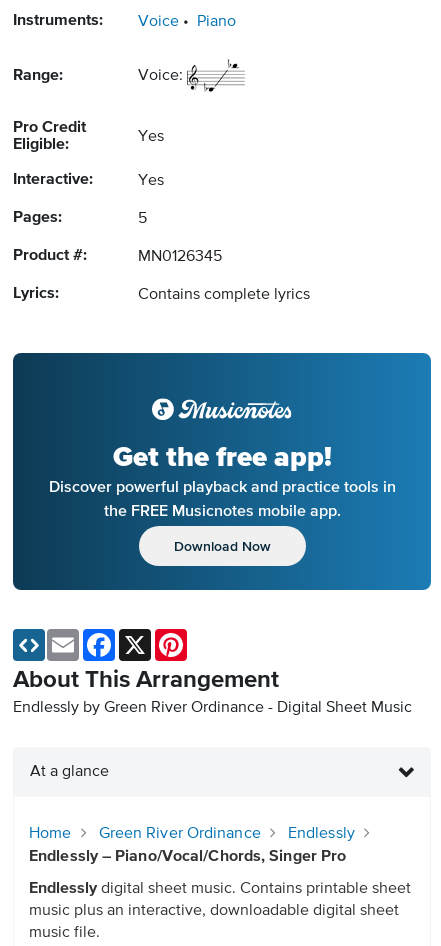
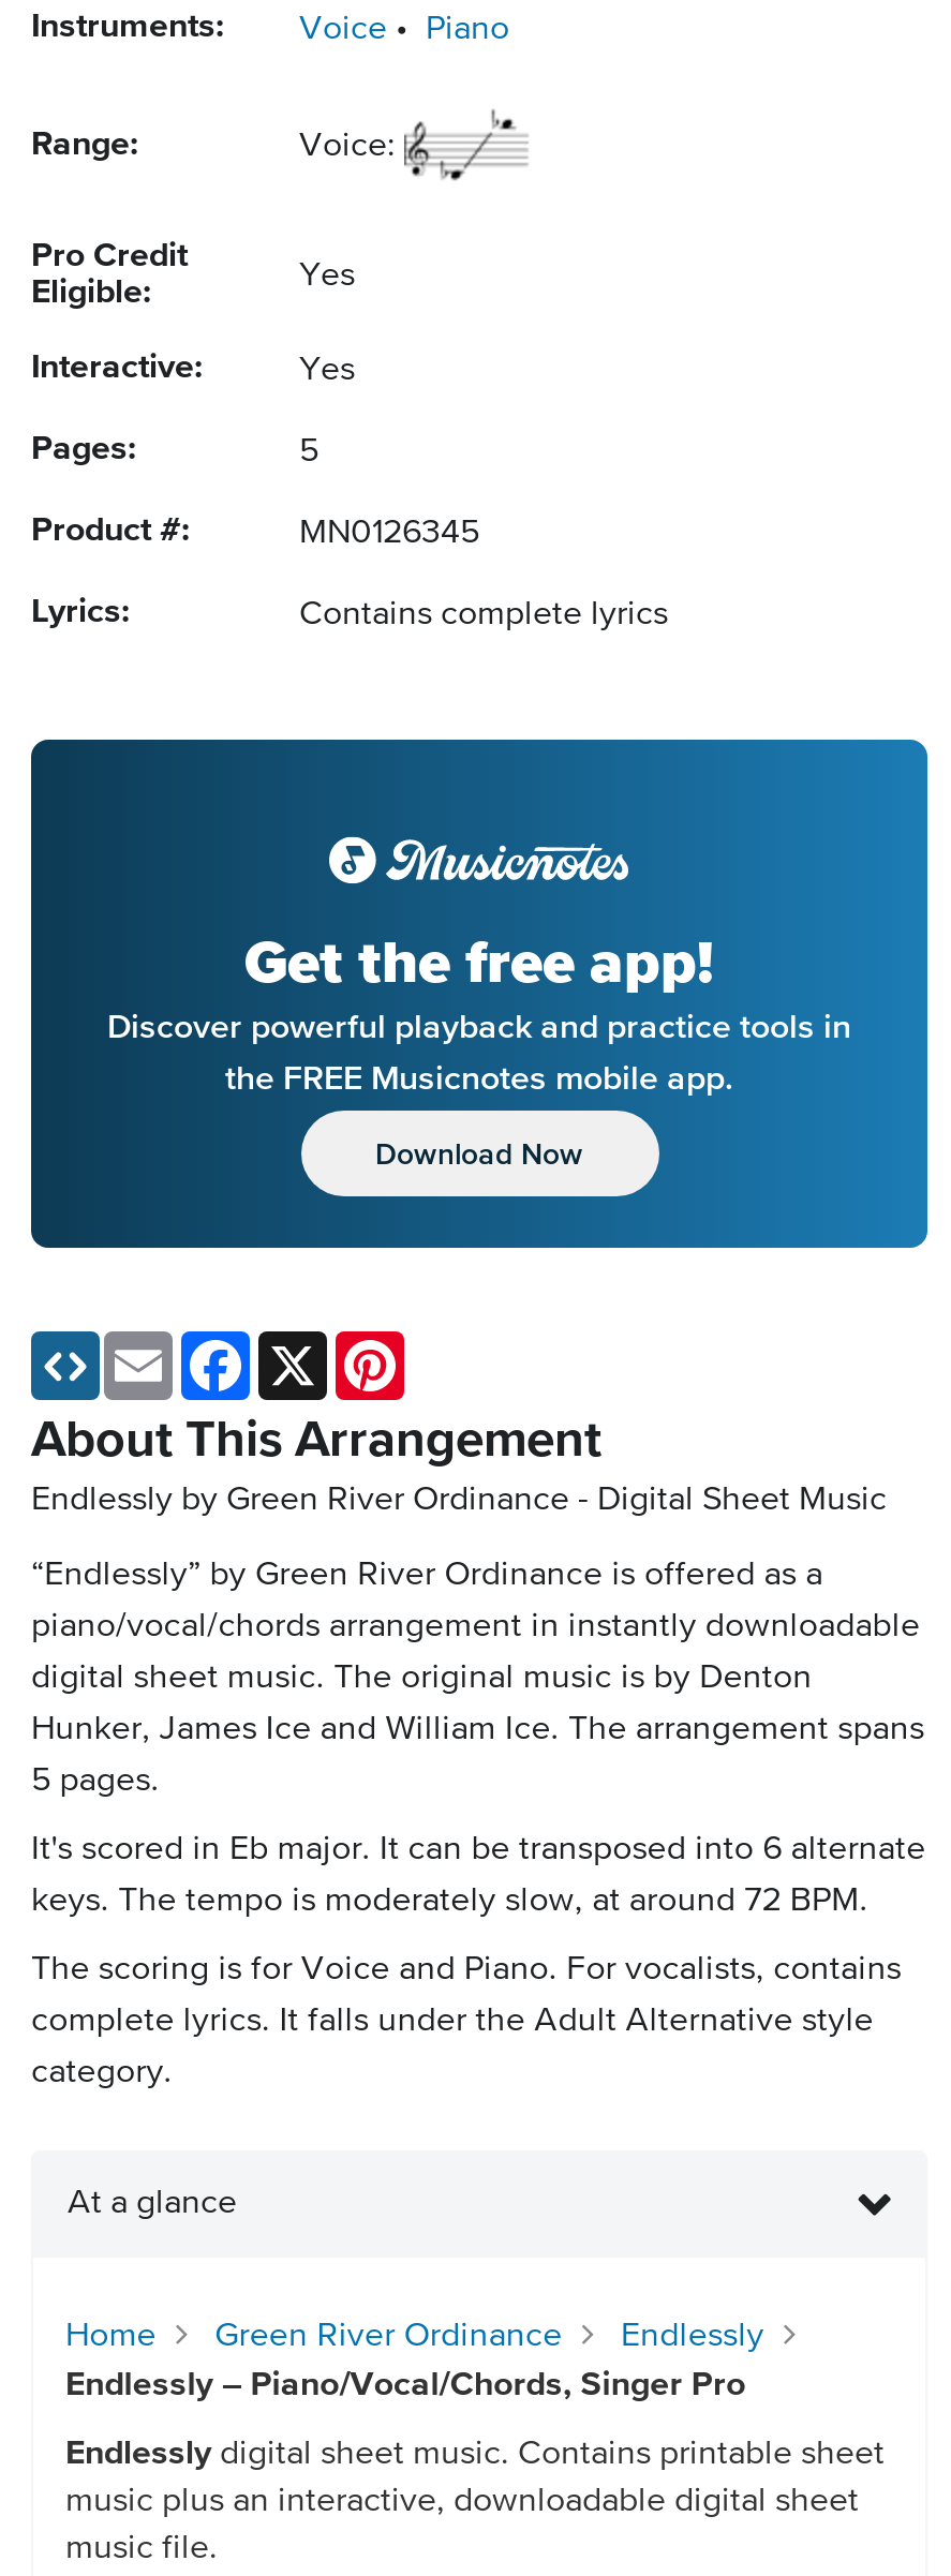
none -> [31,1559,926,2091] “Endlessly” by Green River Ordinance is offered as a | piano/vocal/chords arrangement in instantly downloadable | digital sheet music. The original music is by Denton | Hunker, James Ice and William Ice. The arrangement spans | 5 pages. | It's scored in Eb major. It can be transposed into 6 alternate | keys. The tempo is moderately slow, at around 72 BPM. | The scoring is for Voice and Piano. For vocalists, contains | complete lyrics. It falls under the Adult Alternative style | category.

